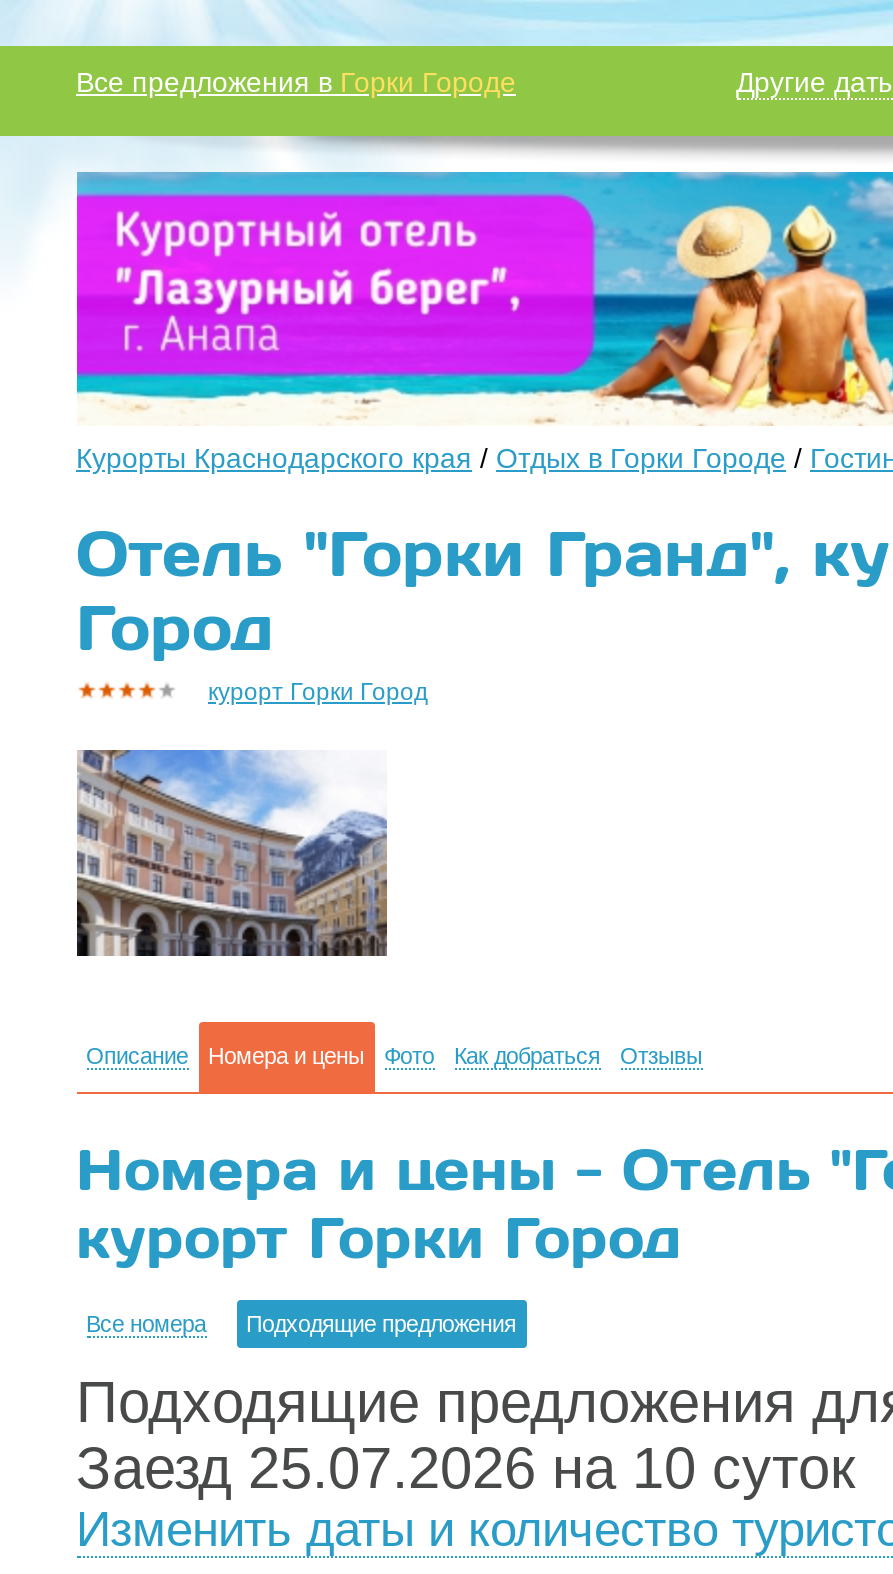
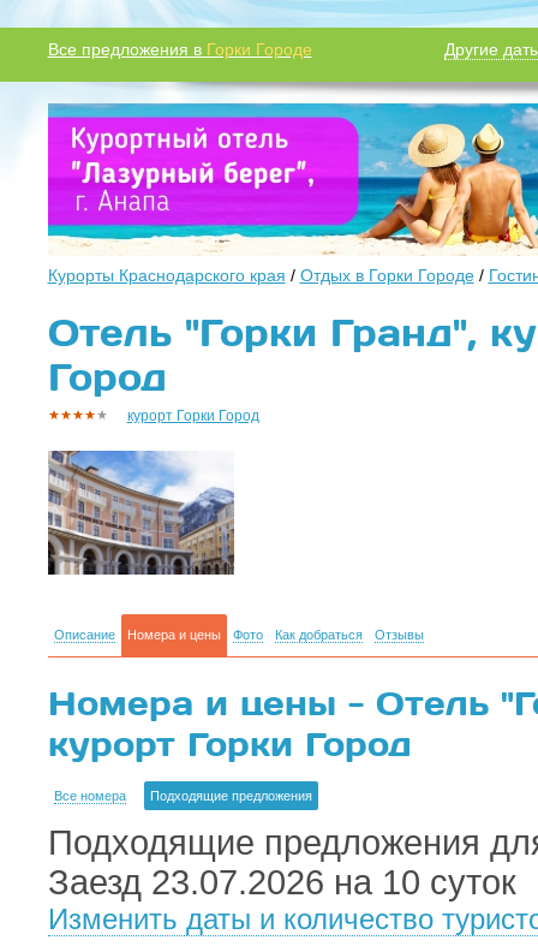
[76,1436,856,1500] Заезд 25.07.2026 на 10 суток -> [47,863,516,902] Заезд 23.07.2026 на 10 суток

